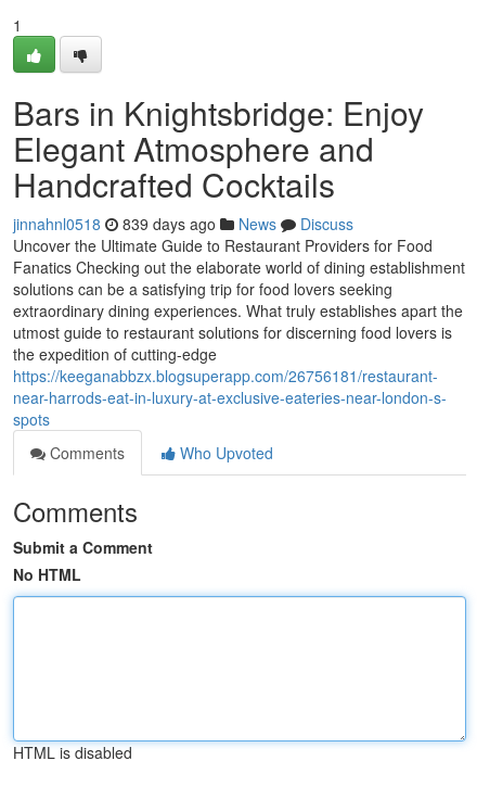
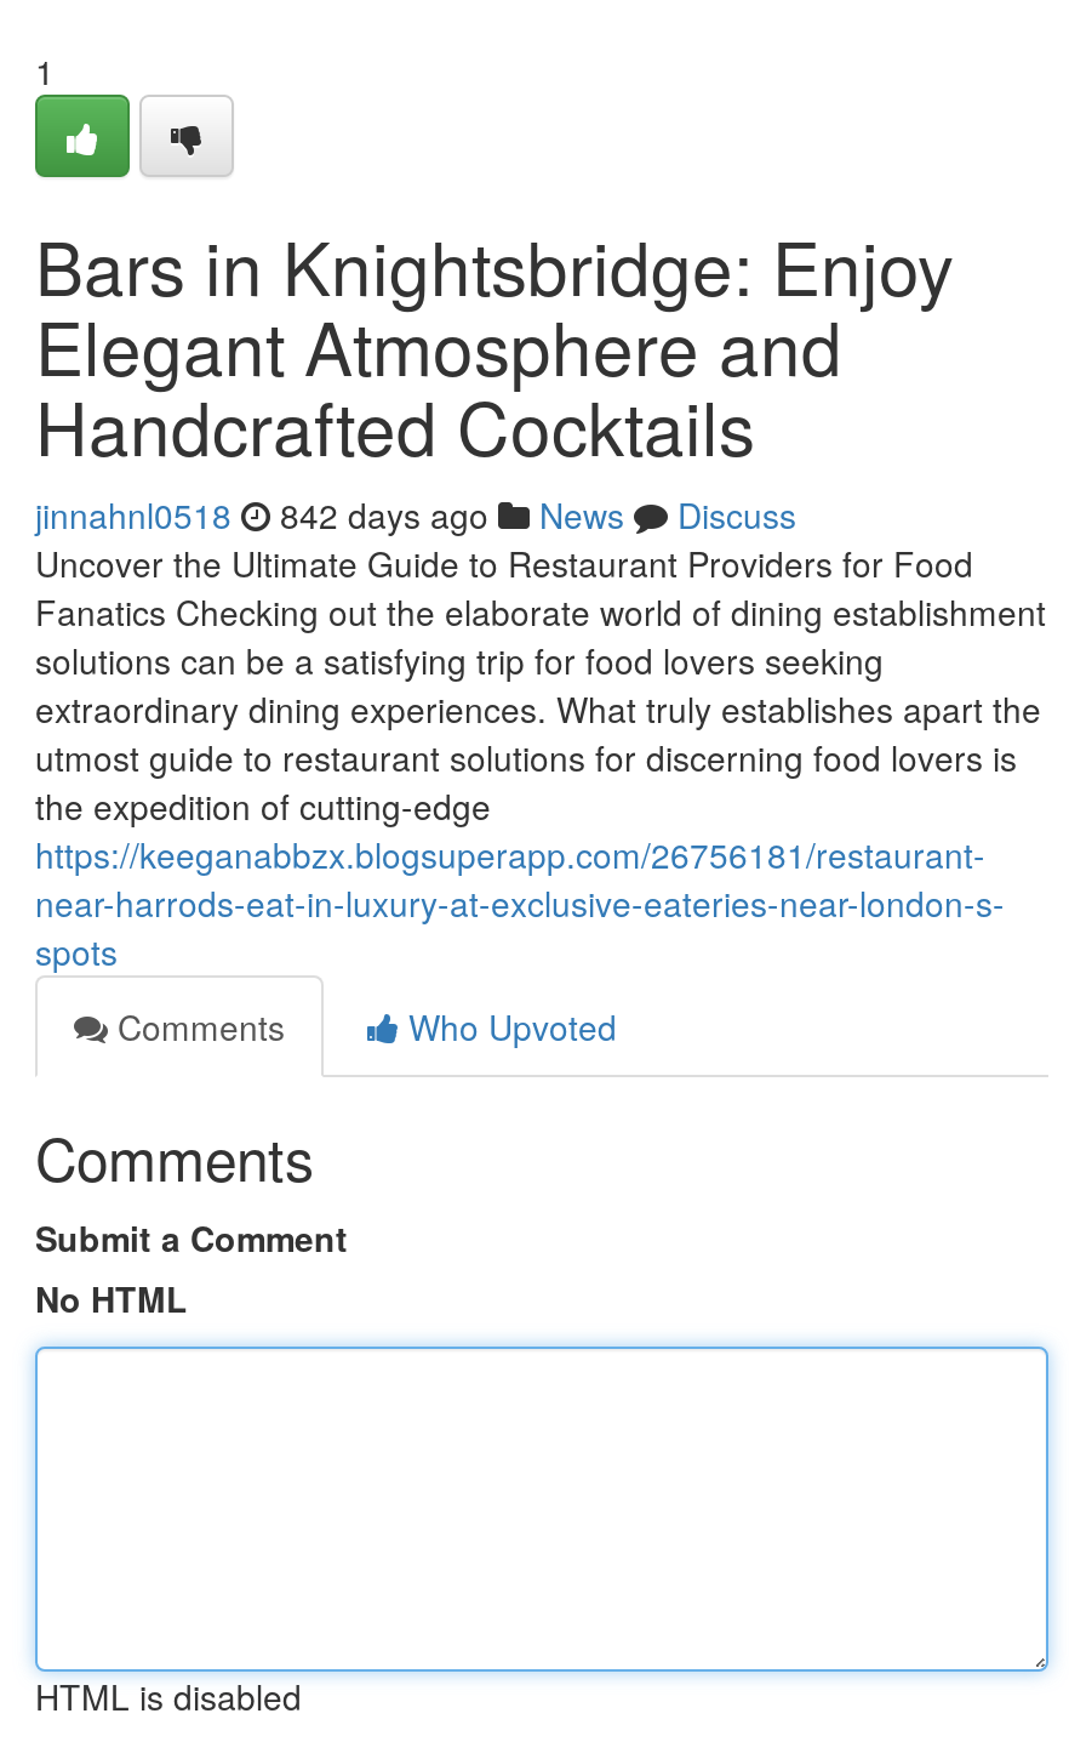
[13,213,353,234] jinnahnl0518 839 days ago News Discuss -> [35,490,796,539] jinnahnl0518 842 days ago News Discuss

